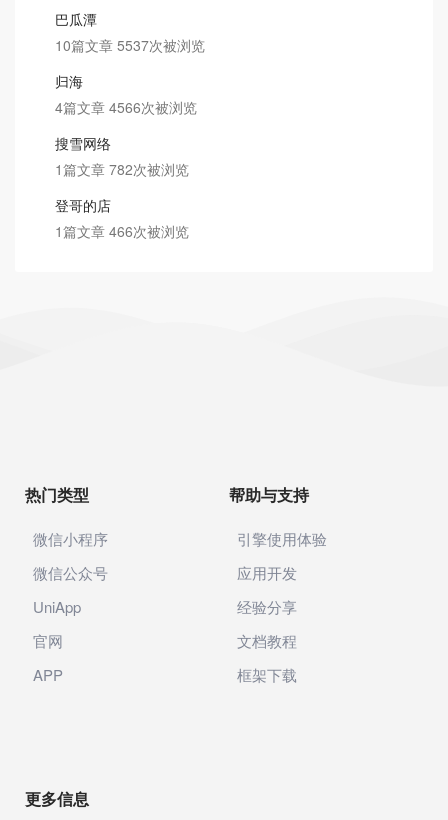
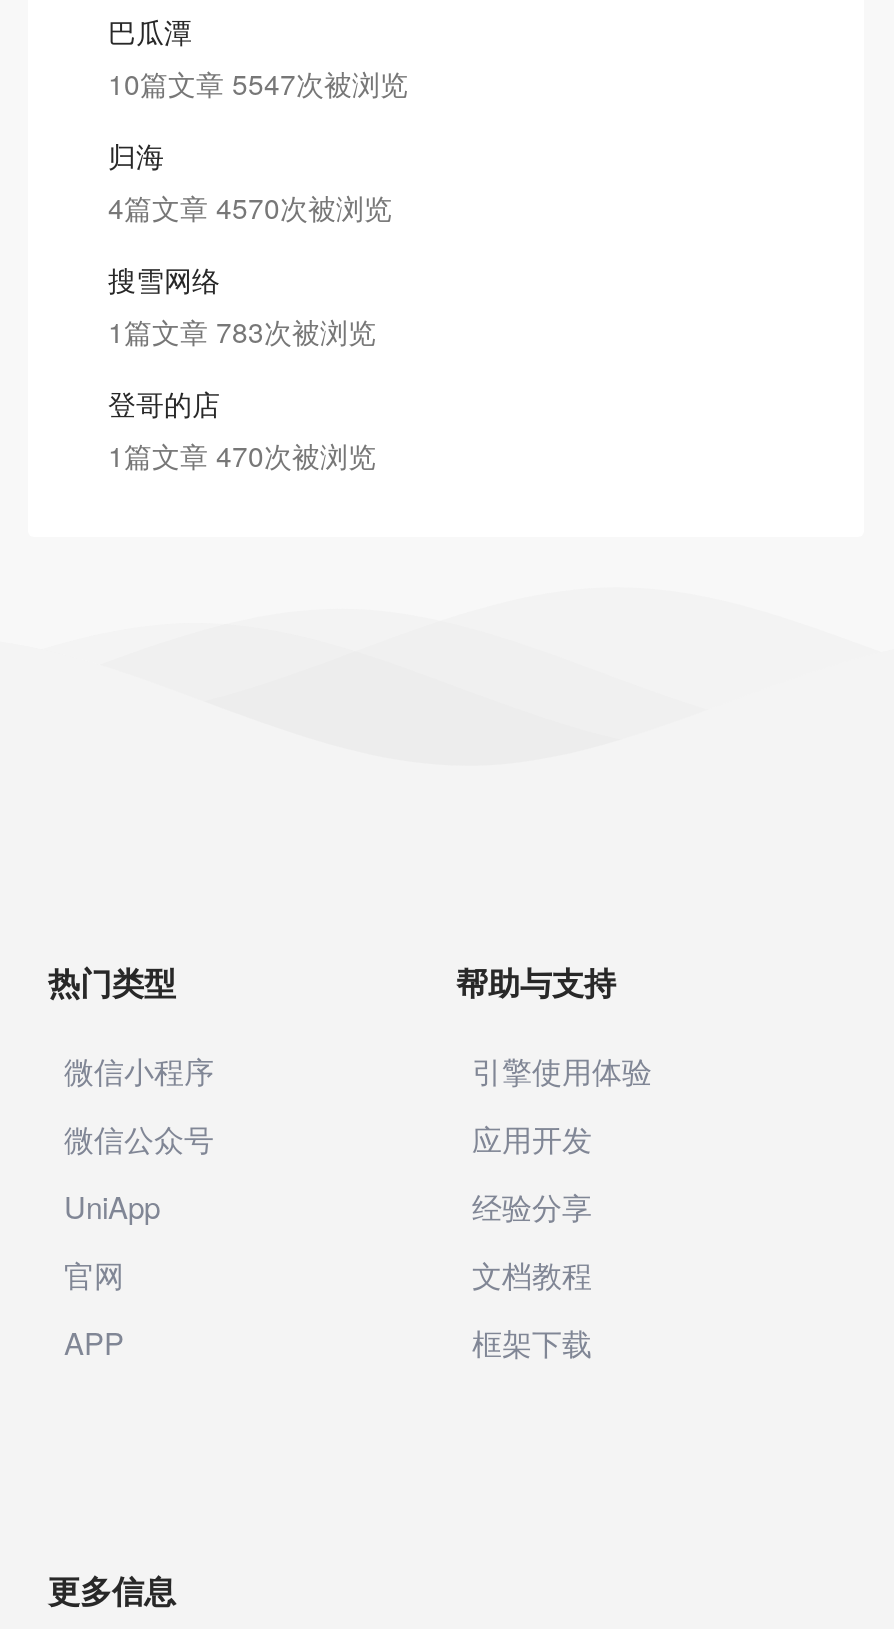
[55,35,205,55] 10篇文章 5537次被浏览 -> [108,63,408,103] 10篇文章 5547次被浏览
[55,97,197,117] 4篇文章 4566次被浏览 -> [108,187,392,227] 4篇文章 4570次被浏览
[55,159,189,179] 1篇文章 782次被浏览 -> [108,311,376,351] 1篇文章 783次被浏览
[55,221,189,241] 1篇文章 466次被浏览 -> [108,435,376,475] 1篇文章 470次被浏览

